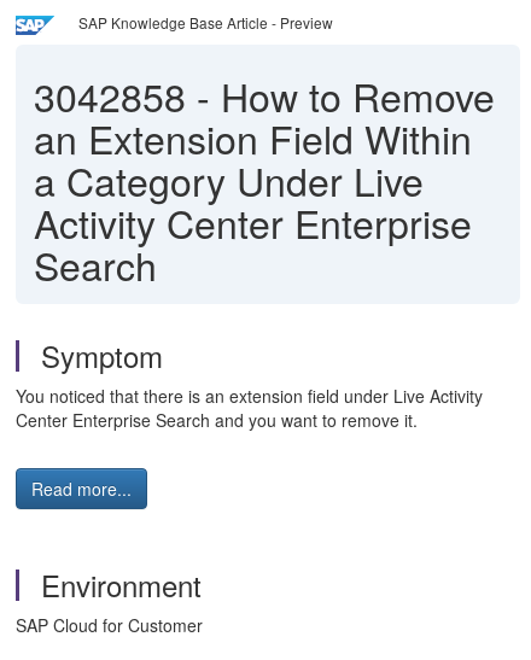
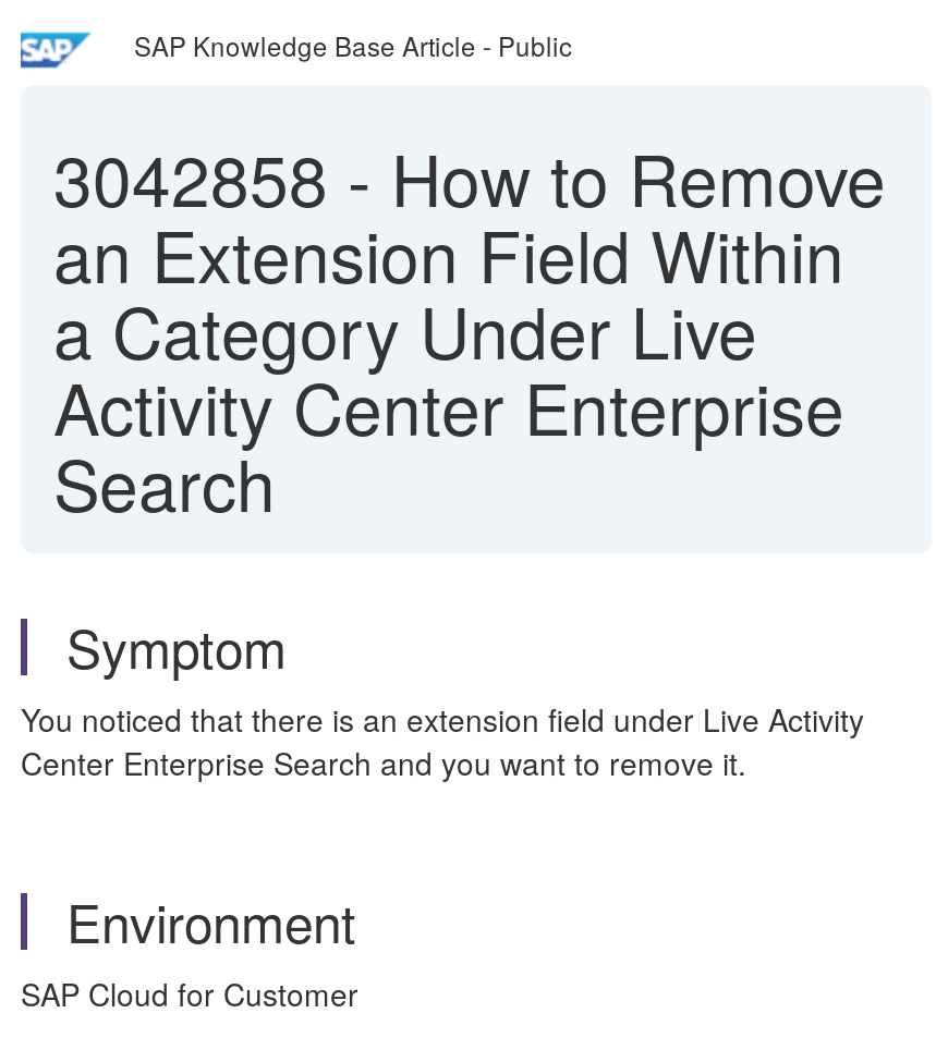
[78,12,333,33] SAP Knowledge Base Article - Preview -> [134,26,572,63] SAP Knowledge Base Article - Public
[31,477,132,501] Read more... -> none

